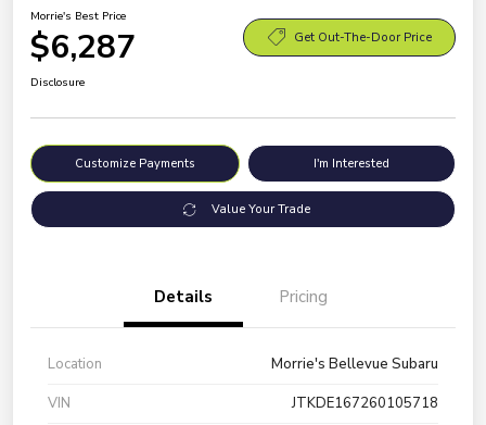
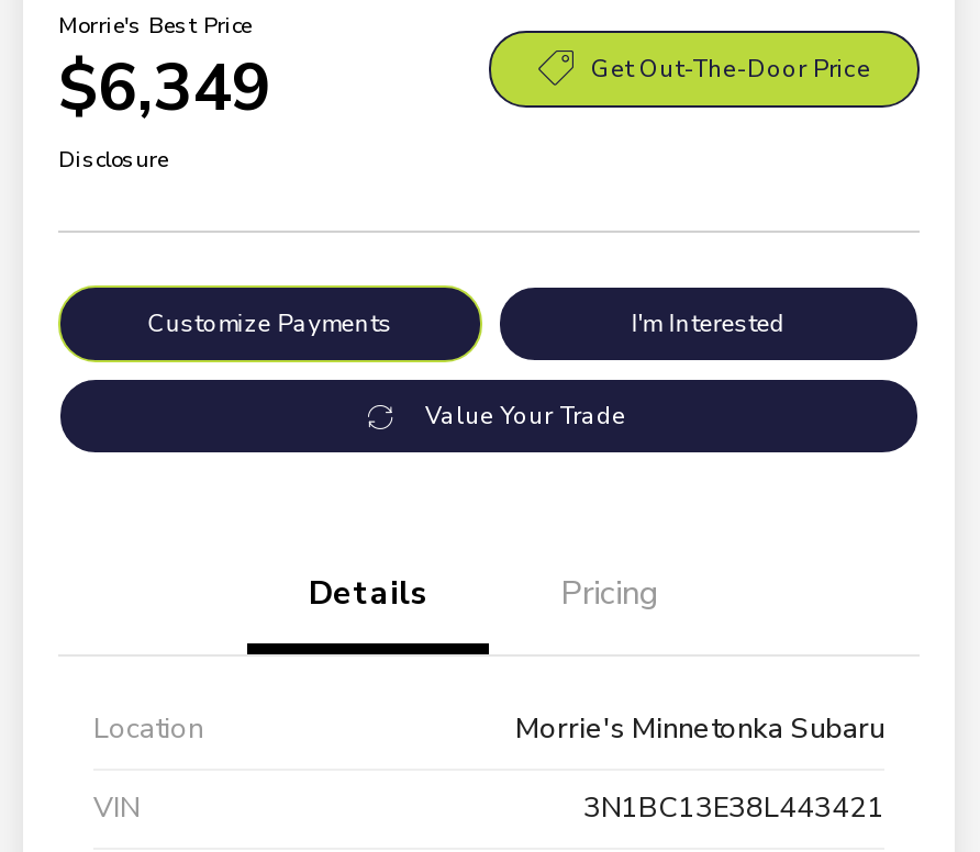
[30,25,136,70] $6,287 -> [58,44,271,134] $6,349
[271,355,438,374] Morrie's Bellevue Subaru -> [515,710,884,749] Morrie's Minnetonka Subaru
[292,394,438,413] JTKDE167260105718 -> [583,789,884,828] 3N1BC13E38L443421

